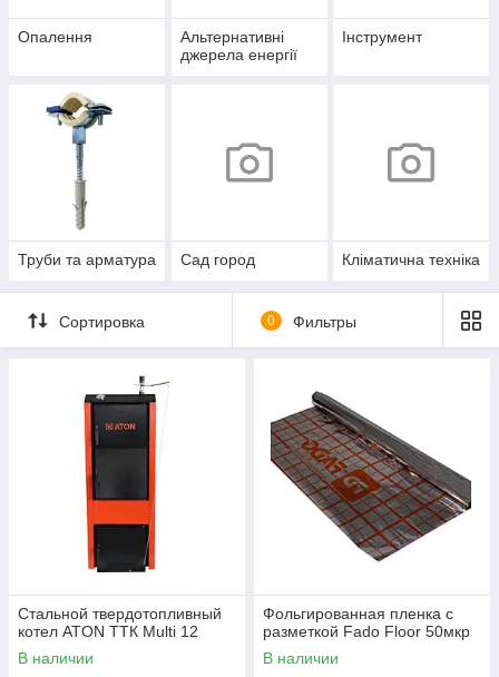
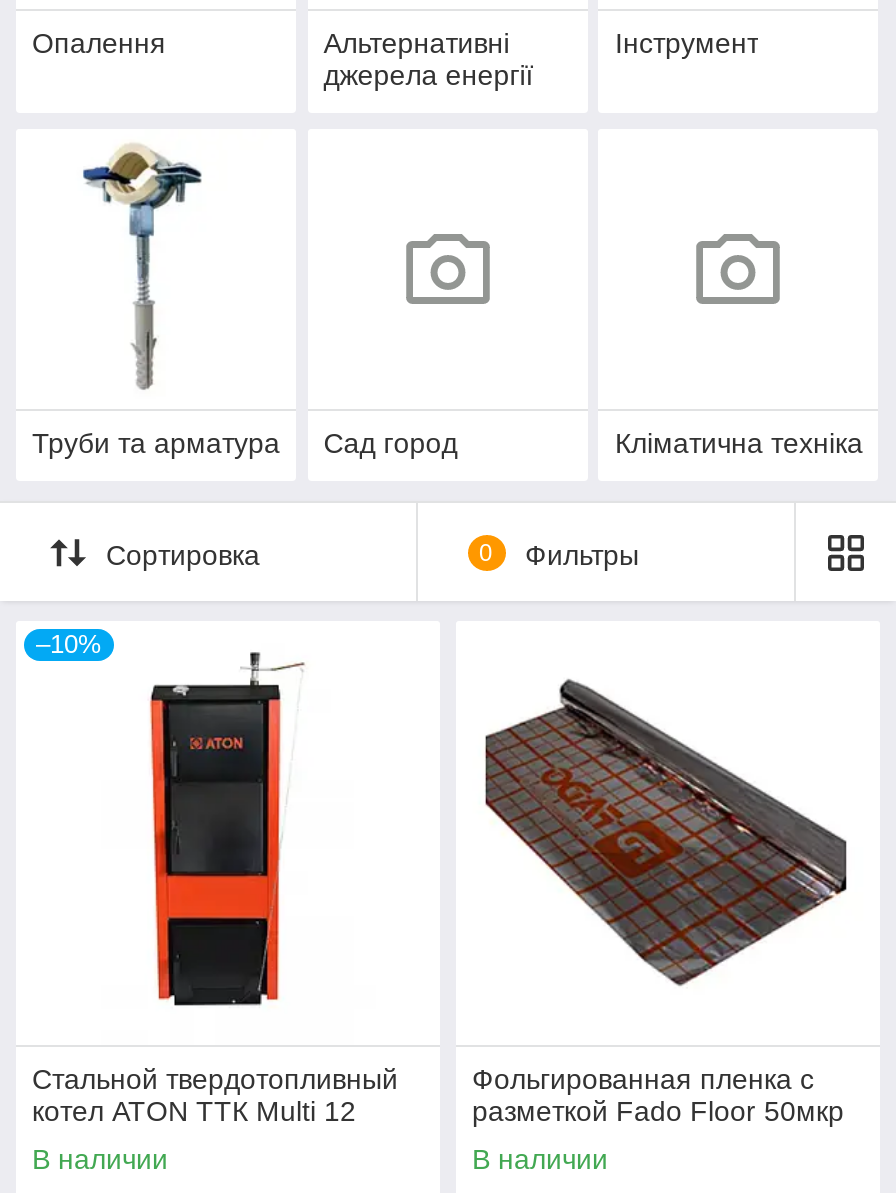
none -> [36,630,102,660] –10%

